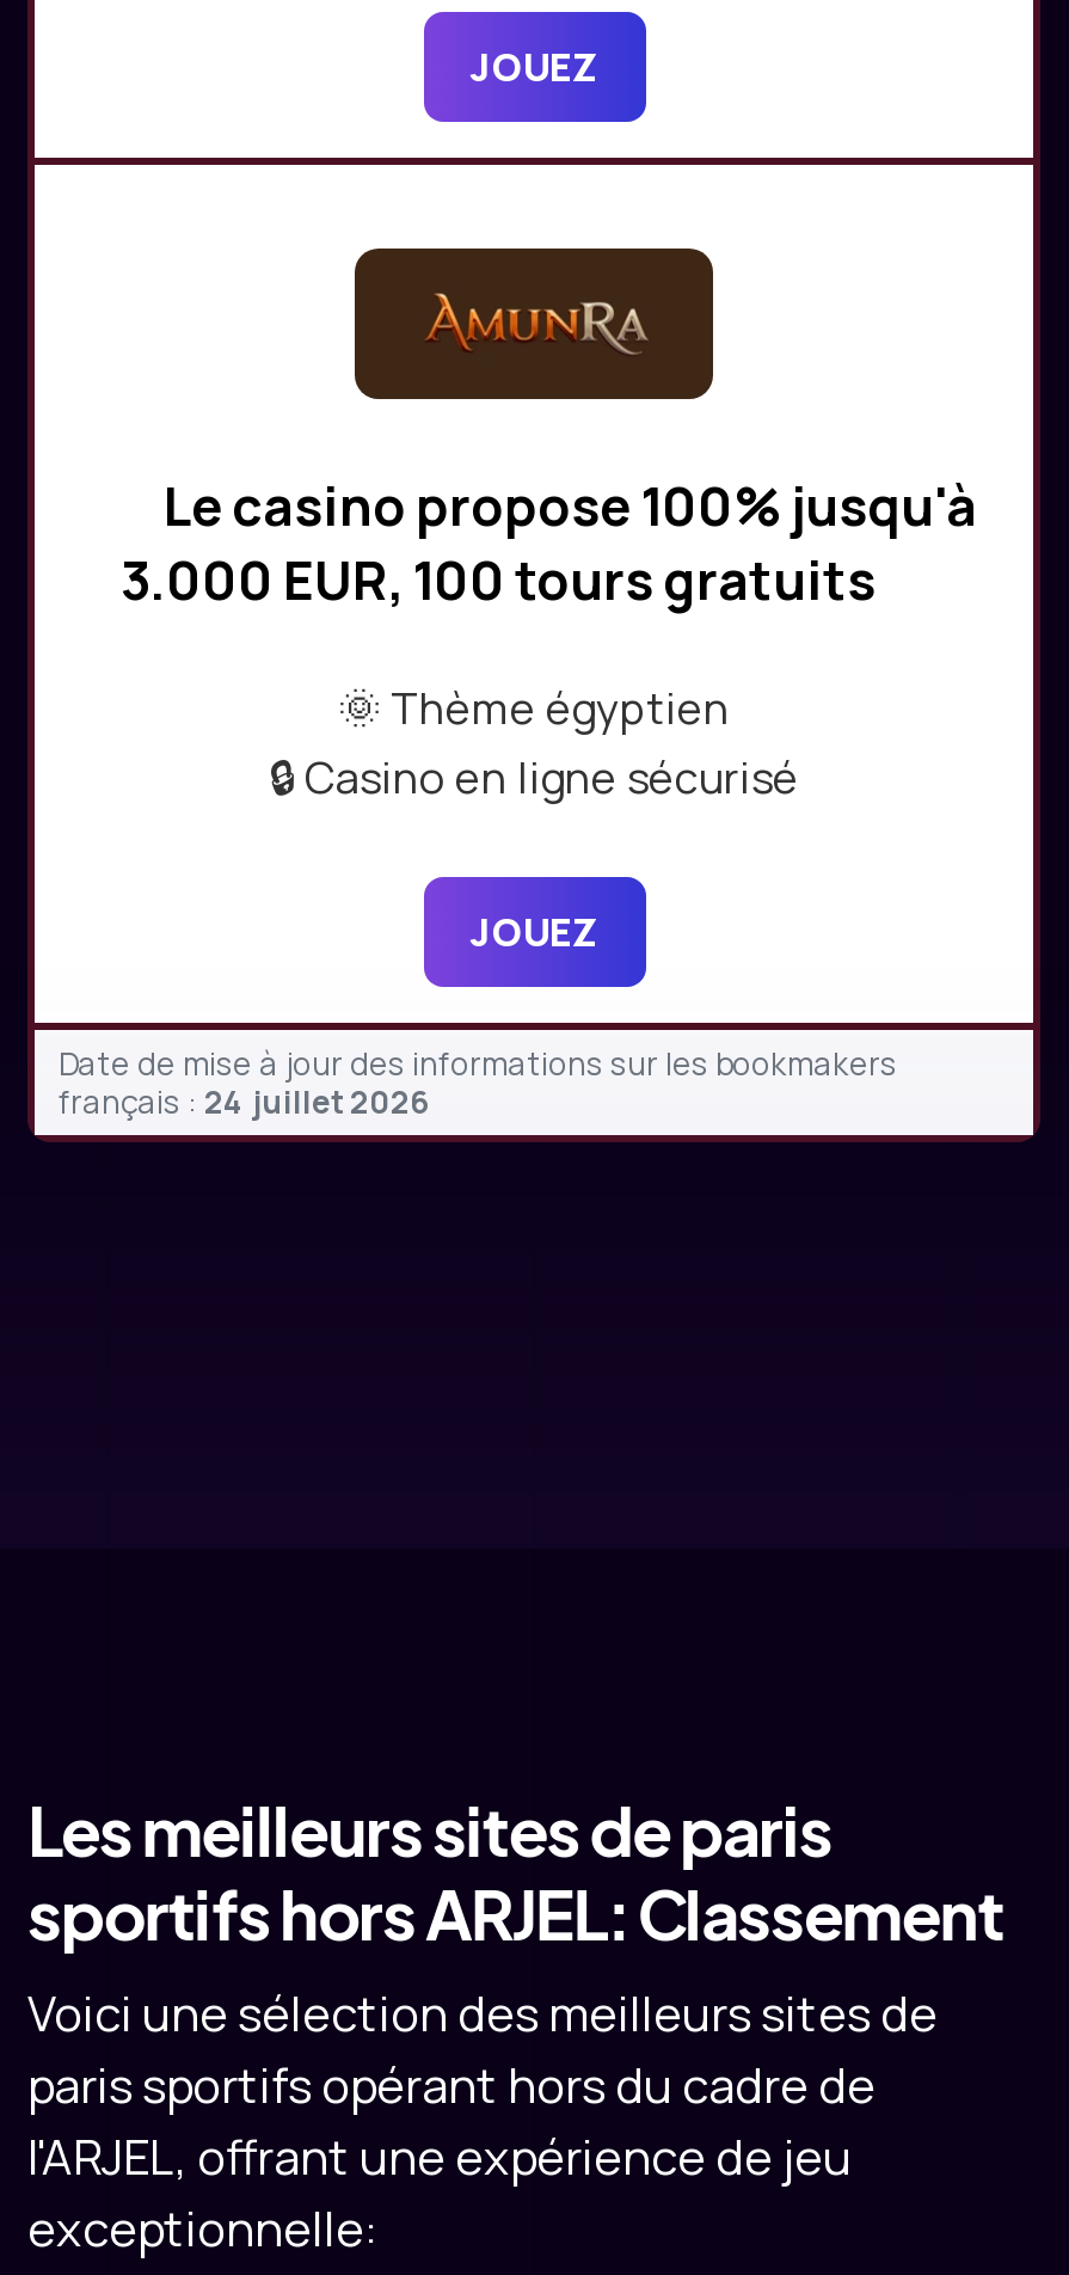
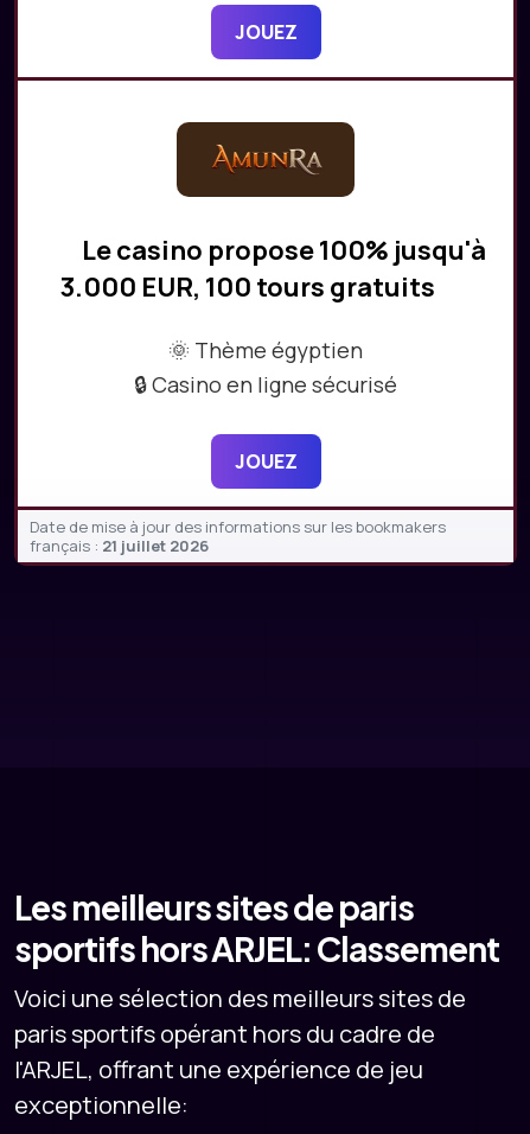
[59,1080,429,1123] français : 24 juillet 2026 -> [30,535,209,556] français : 21 juillet 2026

